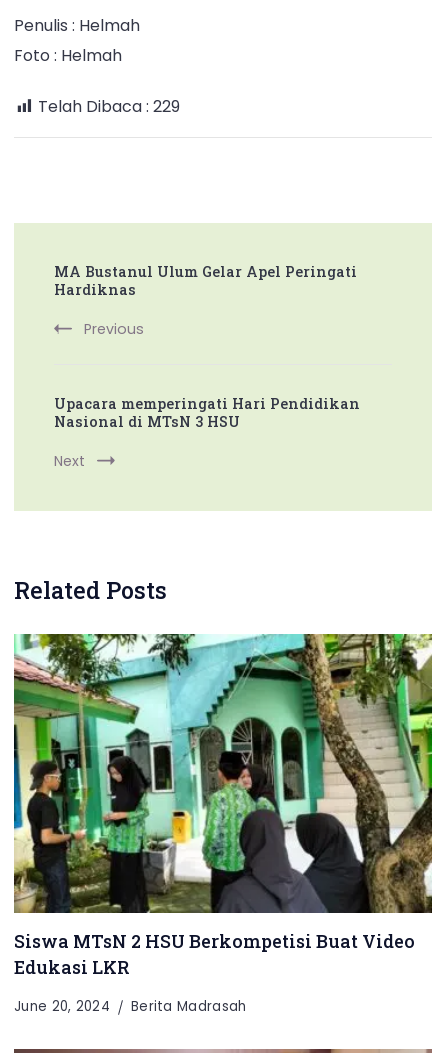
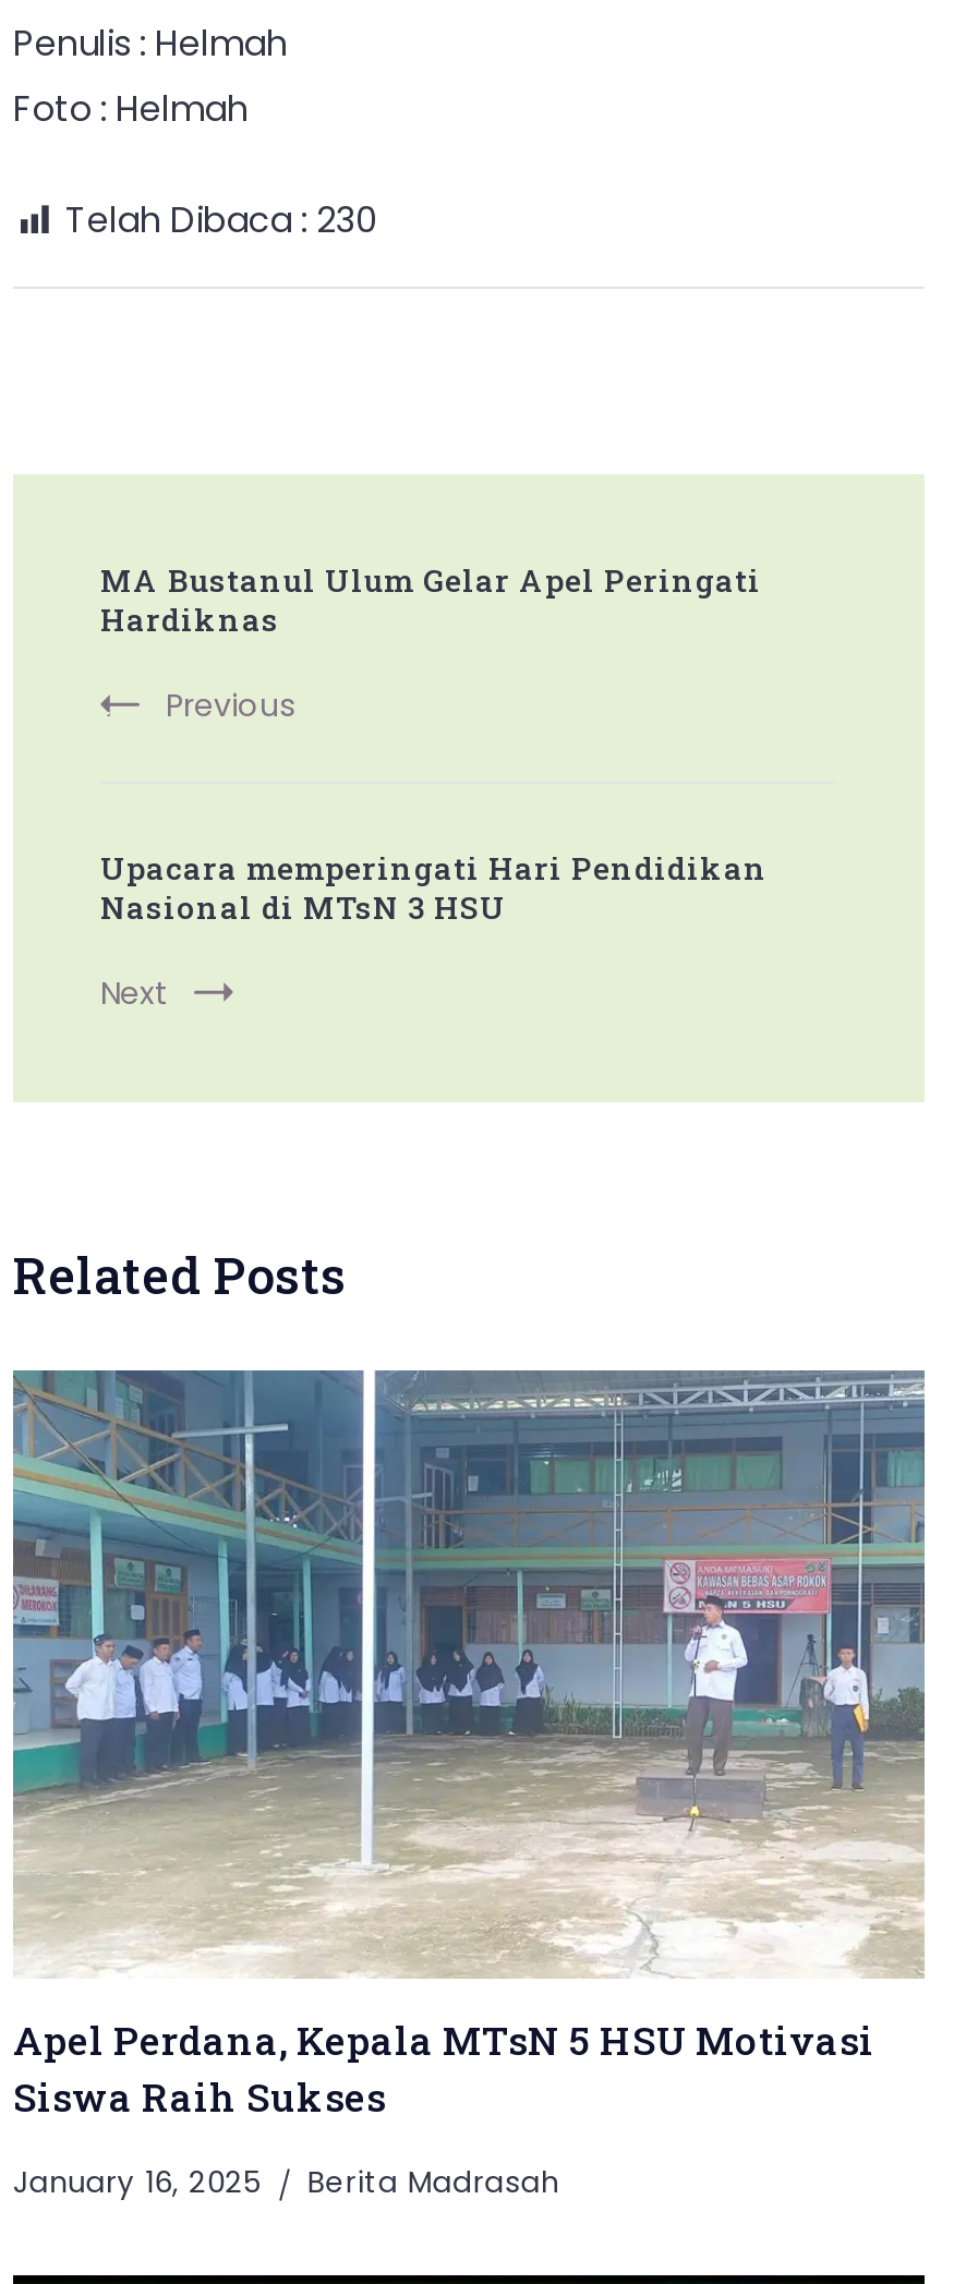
[38,95,180,118] Telah Dibaca : 229 -> [65,196,377,246] Telah Dibaca : 230
[13,633,433,979] [image] | Siswa MTsN 2 HSU Berkompetisi Buat Video | Edukasi LKR -> [11,1368,927,2123] [image] | Apel Perdana, Kepala MTsN 5 HSU Motivasi | Siswa Raih Sukses
[14,997,246,1016] June 20, 2024 Berita Madrasah -> [13,2162,559,2203] January 16, 2025 Berita Madrasah

